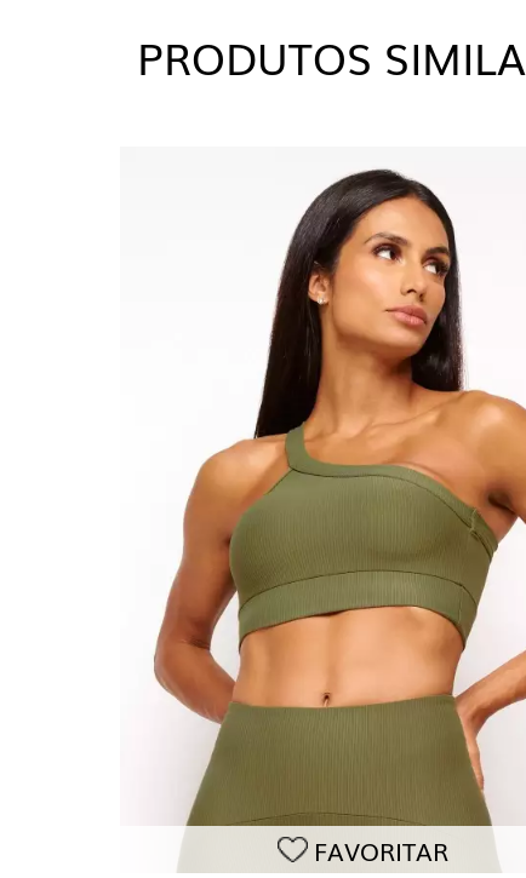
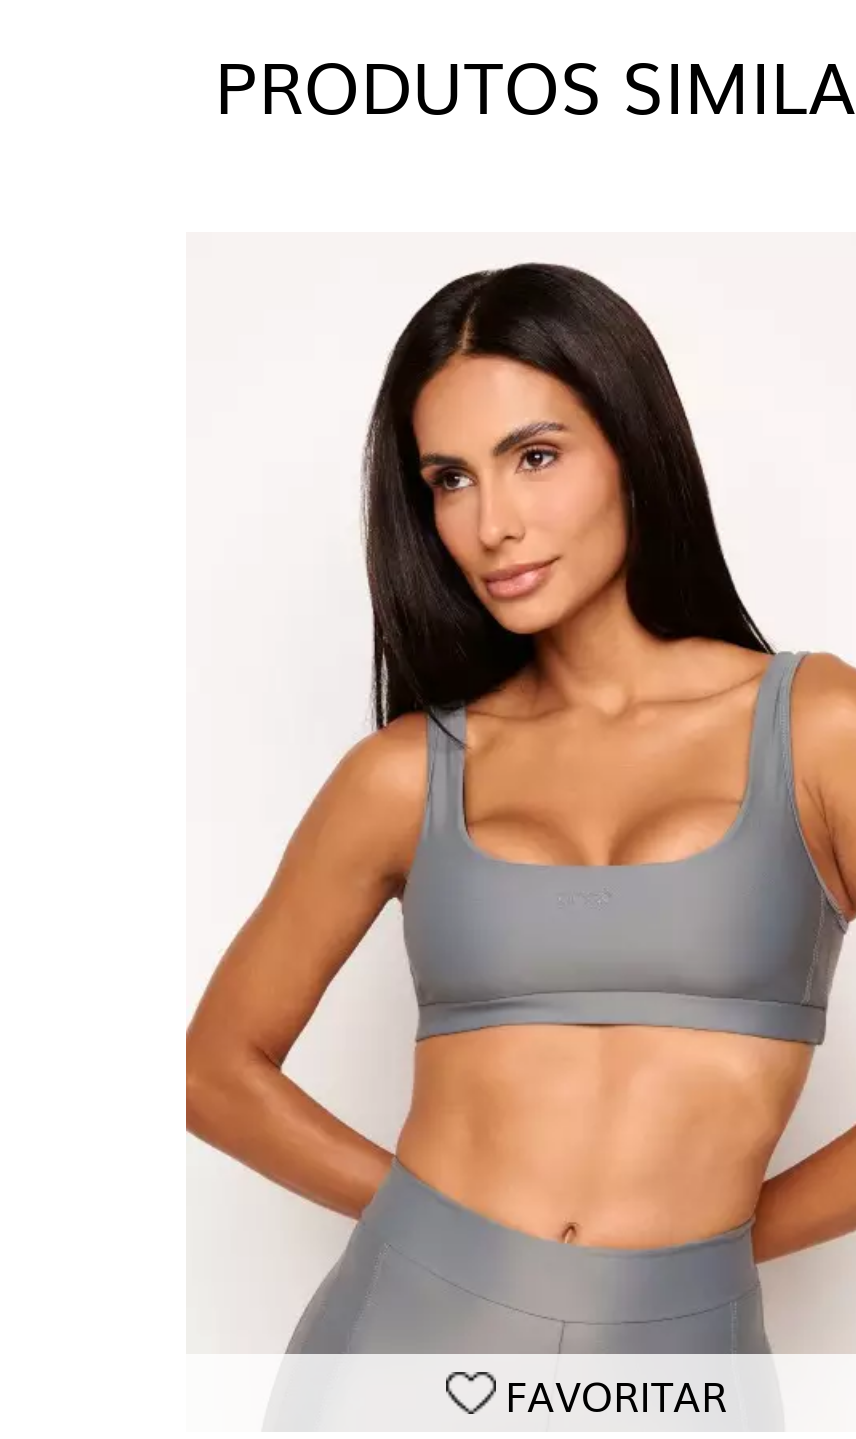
[120,165,522,827] [image] -> [184,260,850,1354] [image]

